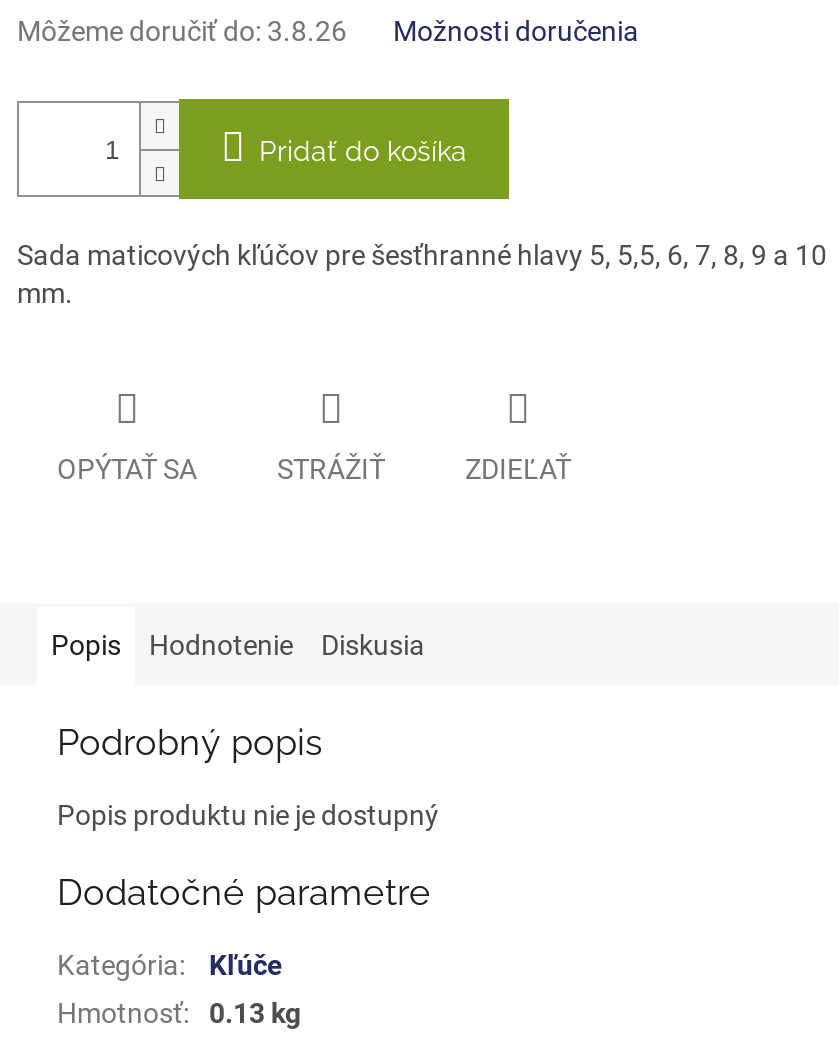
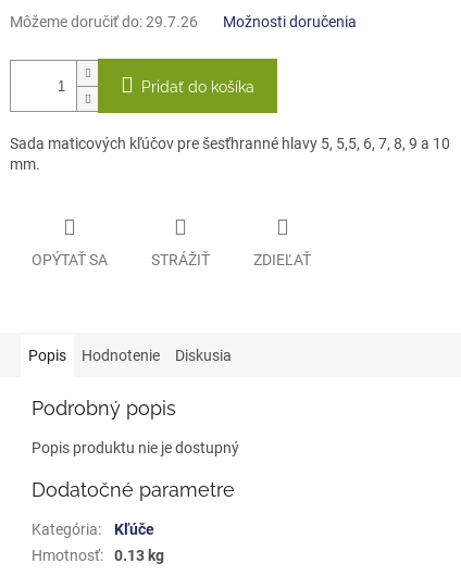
[17,16,347,48] Môžeme doručiť do: 3.8.26 -> [10,13,198,31] Môžeme doručiť do: 29.7.26

